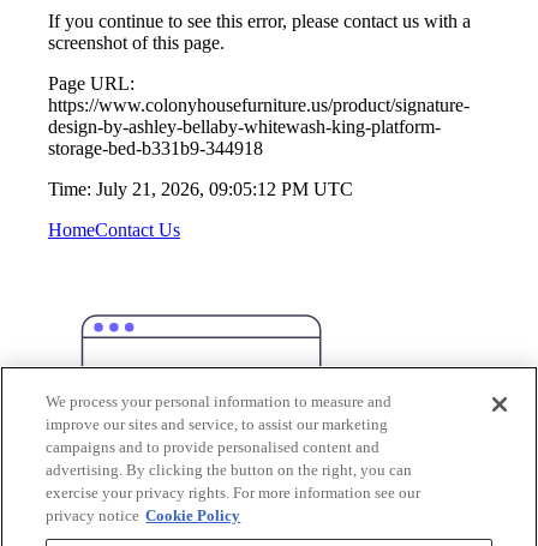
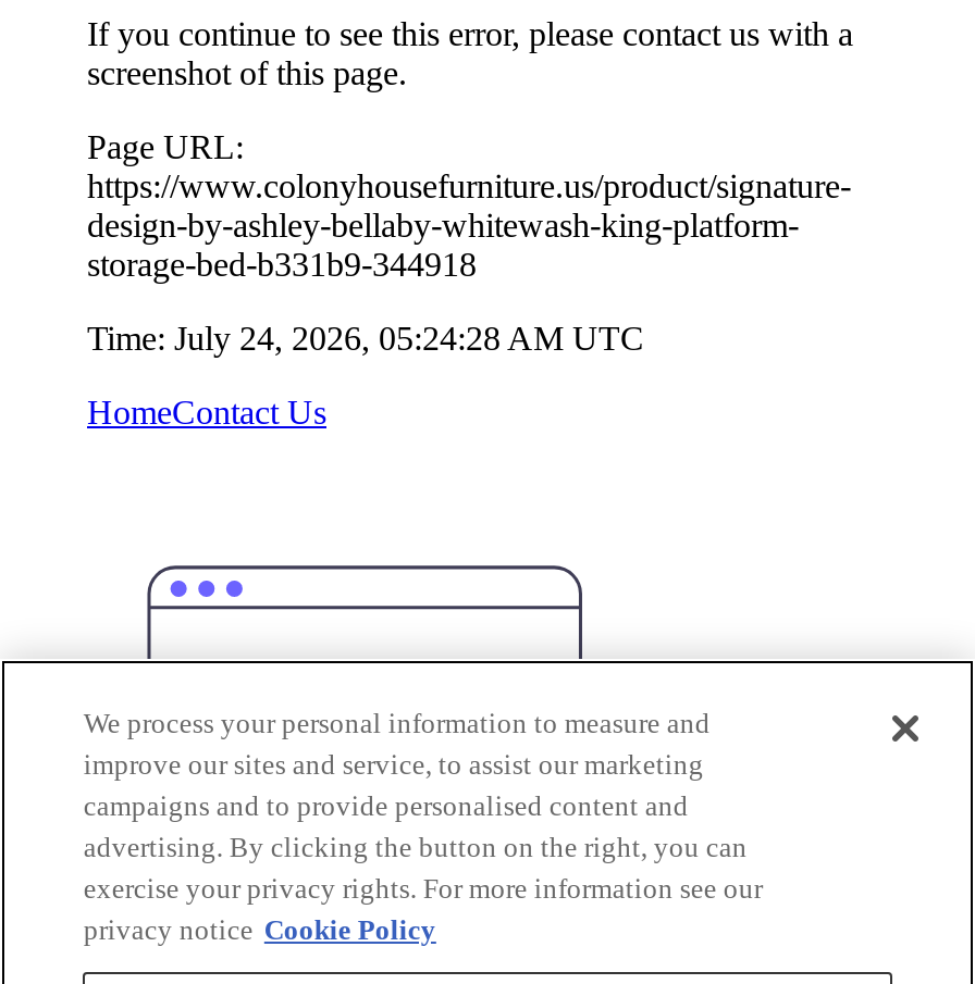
[48,179,353,199] Time: July 21, 2026, 09:05:12 PM UTC -> [87,319,644,356] Time: July 24, 2026, 05:24:28 AM UTC

